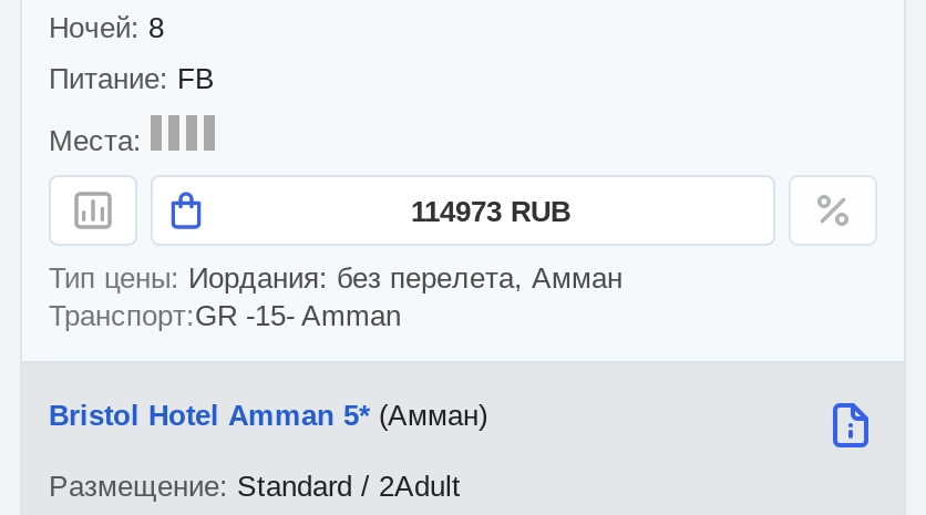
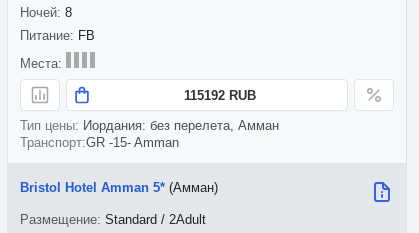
[411,194,570,227] 114973 RUB -> [183,87,255,102] 115192 RUB

